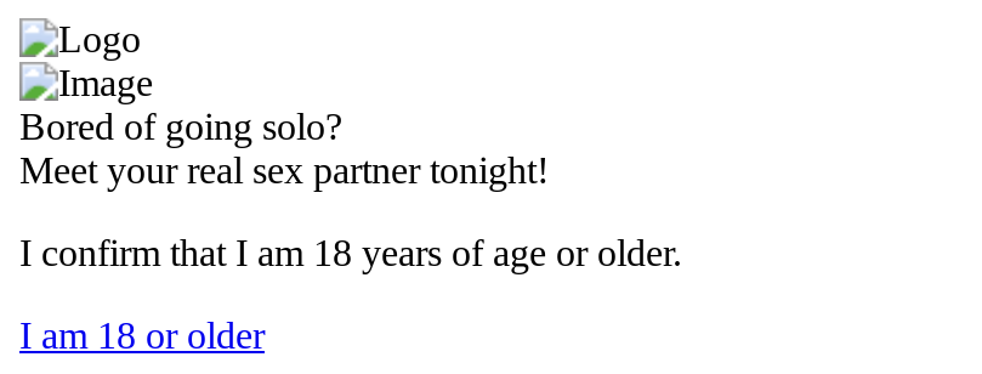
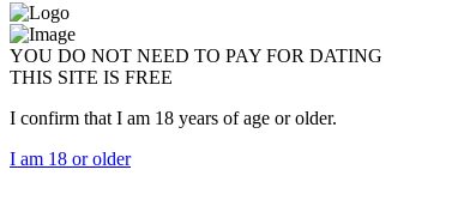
[19,106,549,191] Bored of going solo? | Meet your real sex partner tonight! -> [10,46,382,87] YOU DO NOT NEED TO PAY FOR DATING | THIS SITE IS FREE

